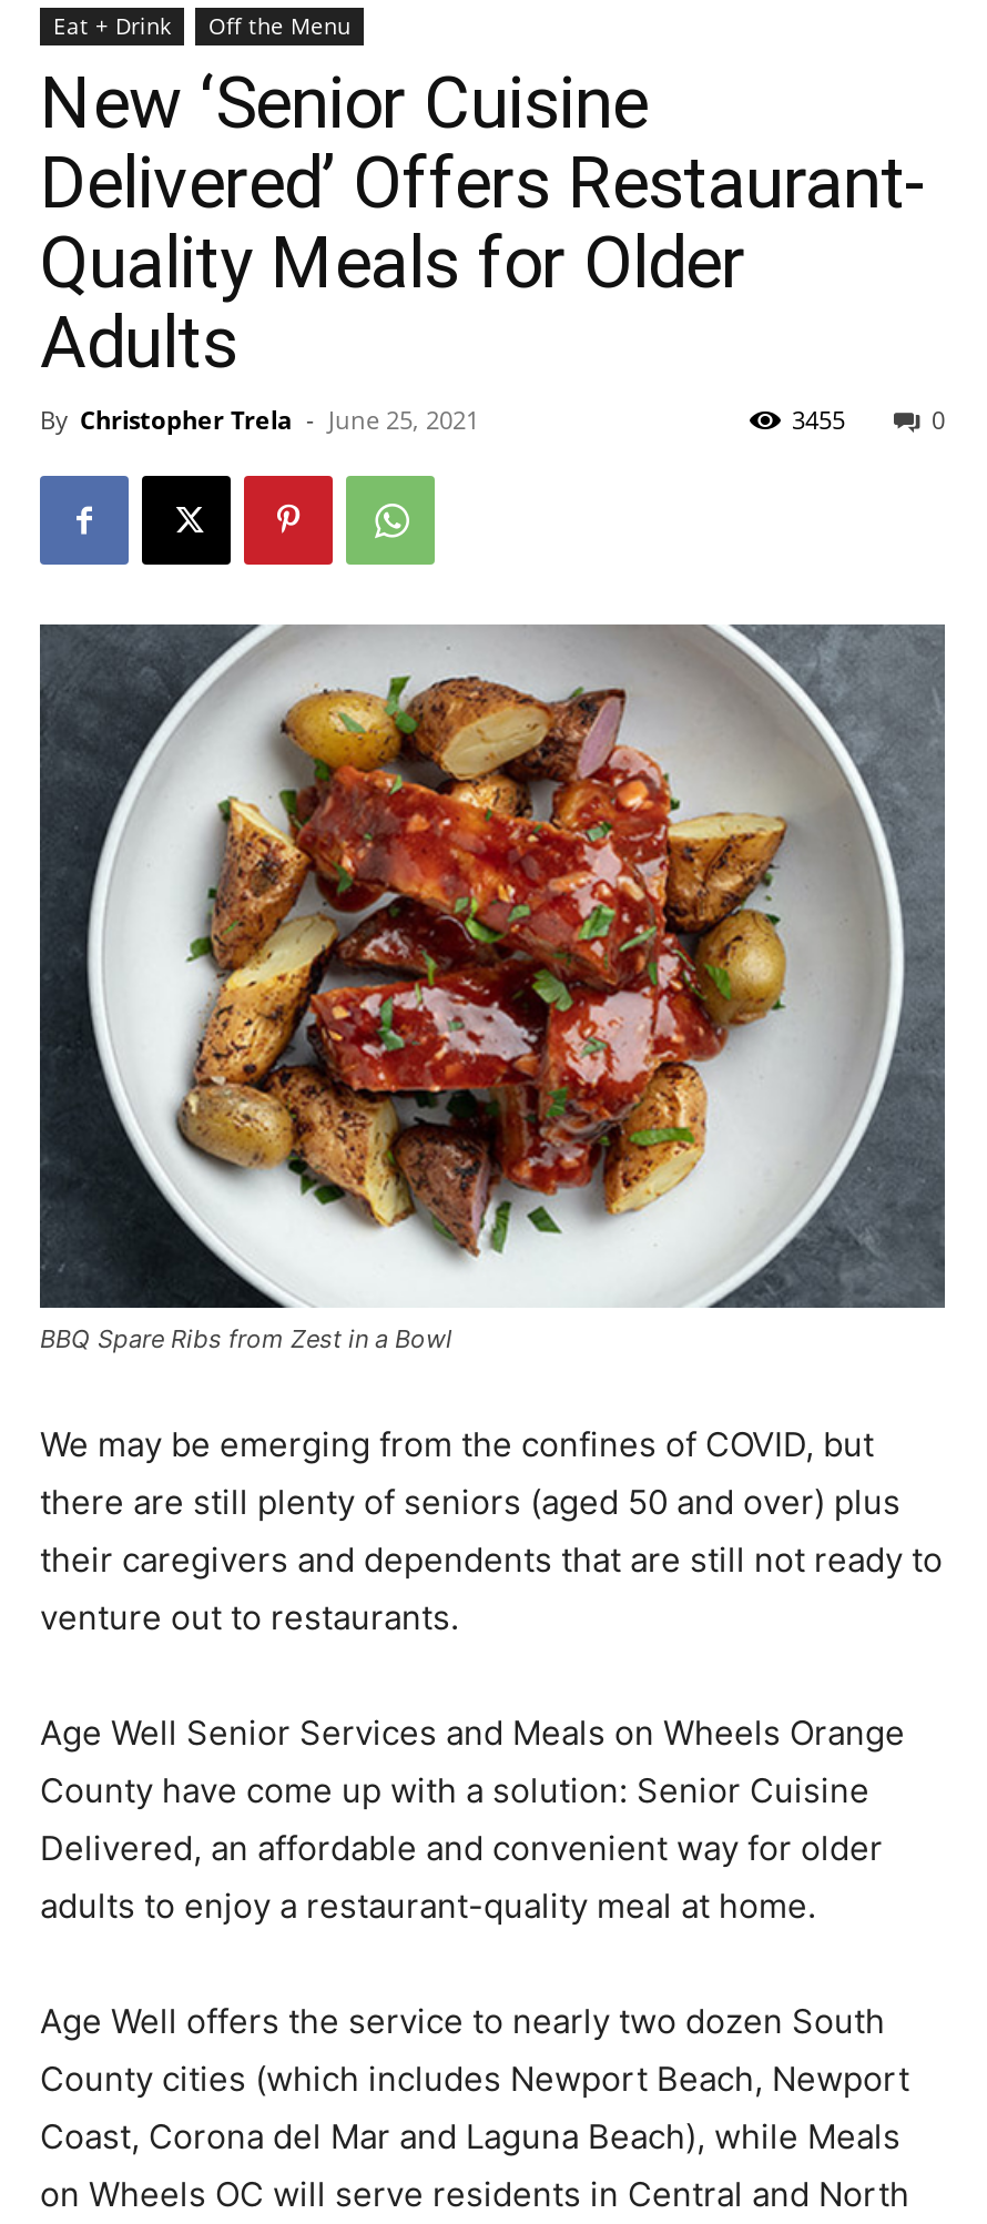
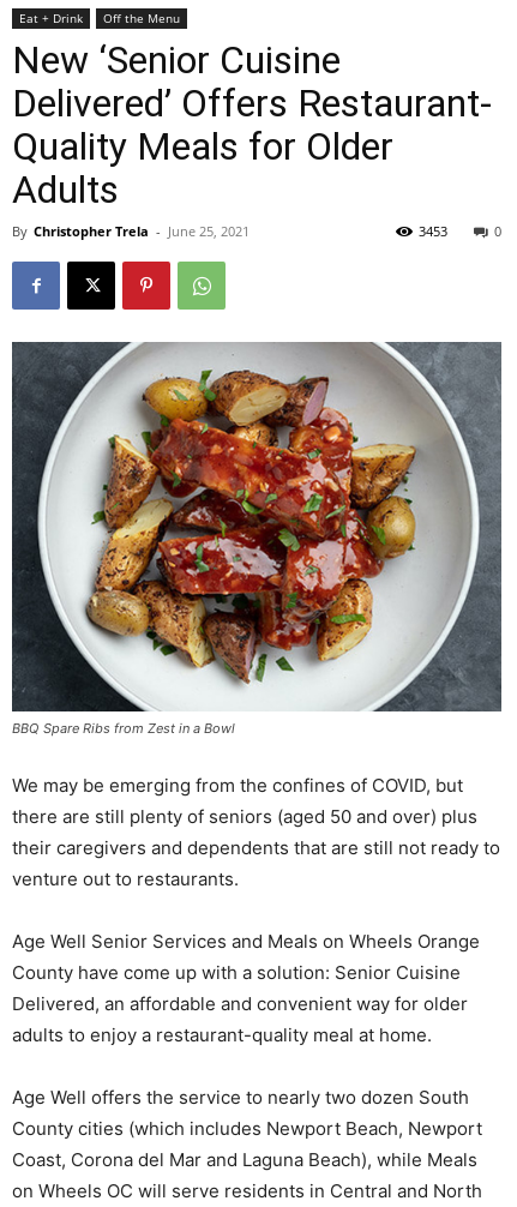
[792,403,845,436] 3455 -> [419,222,447,240] 3453

